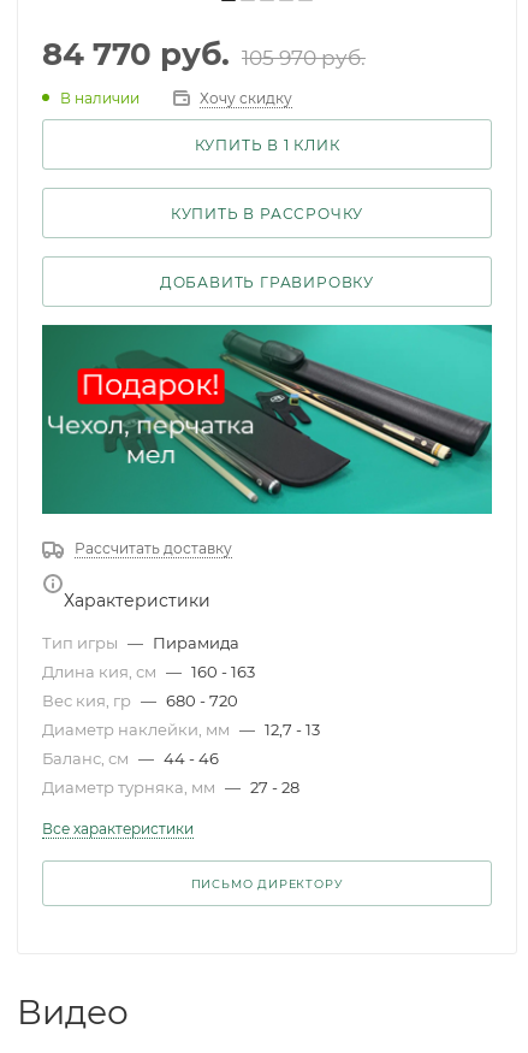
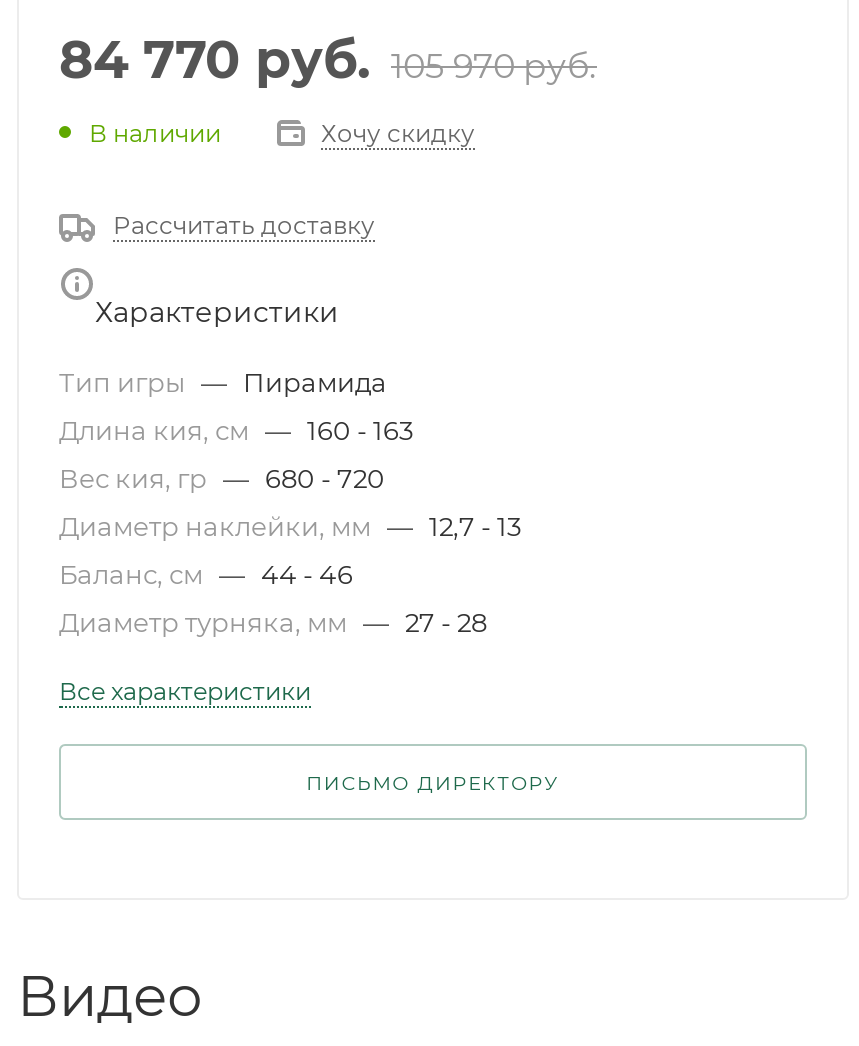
[194,136,340,154] КУПИТЬ В 1 КЛИК -> none
[171,204,363,223] КУПИТЬ В РАССРОЧКУ -> none
[160,273,374,291] ДОБАВИТЬ ГРАВИРОВКУ -> none
[41,324,493,515] [image] -> none

